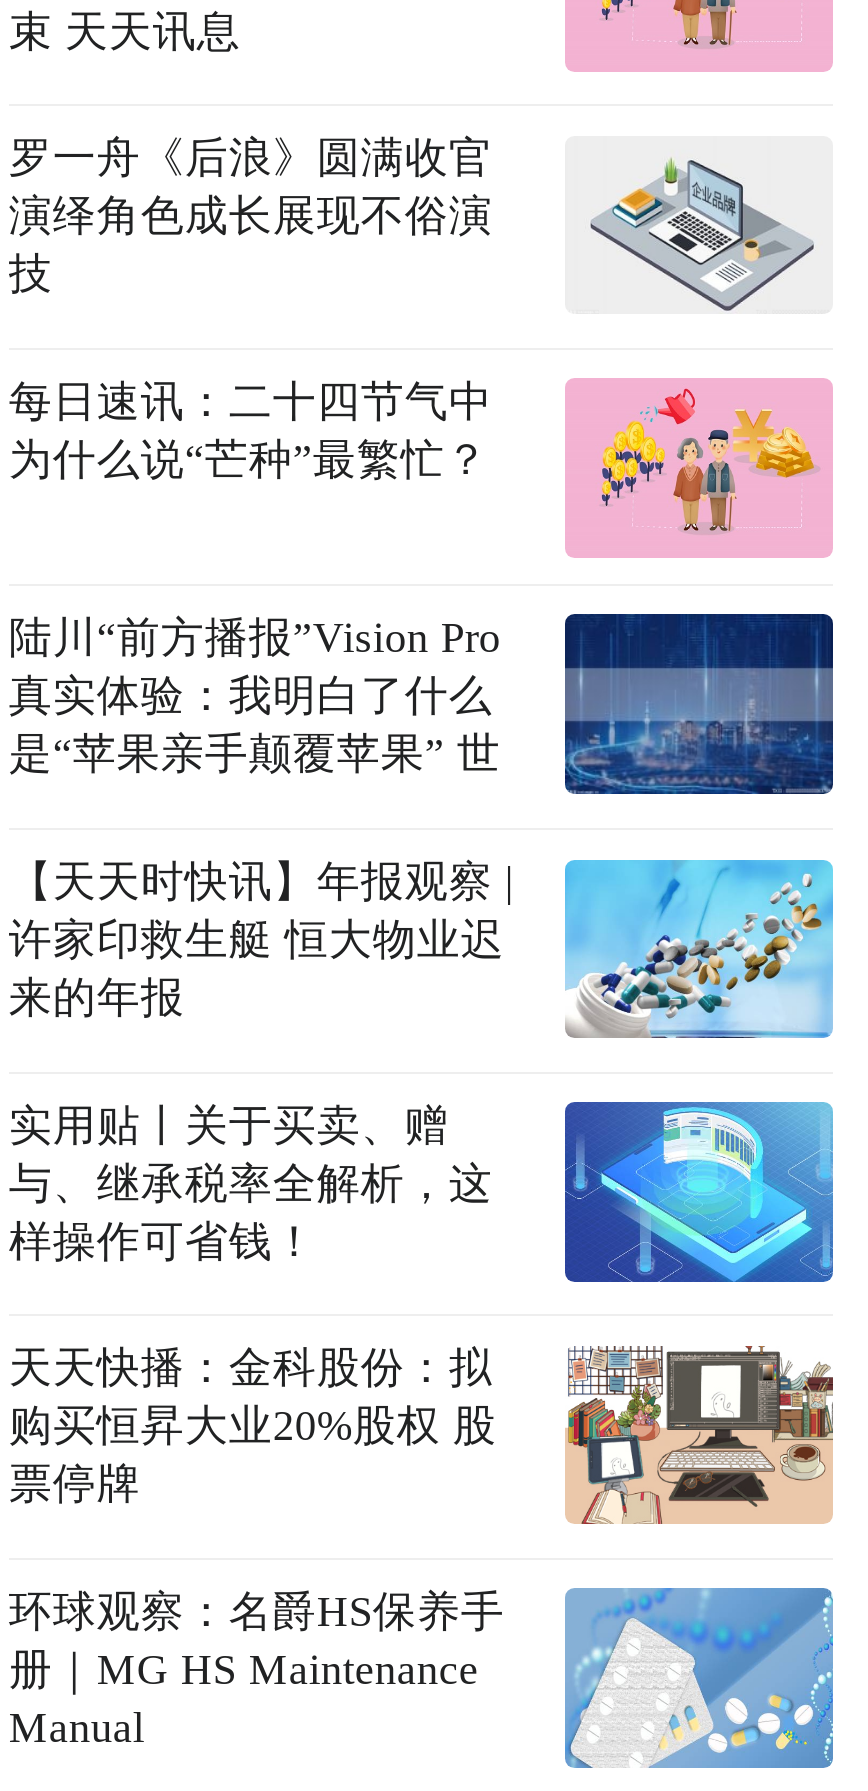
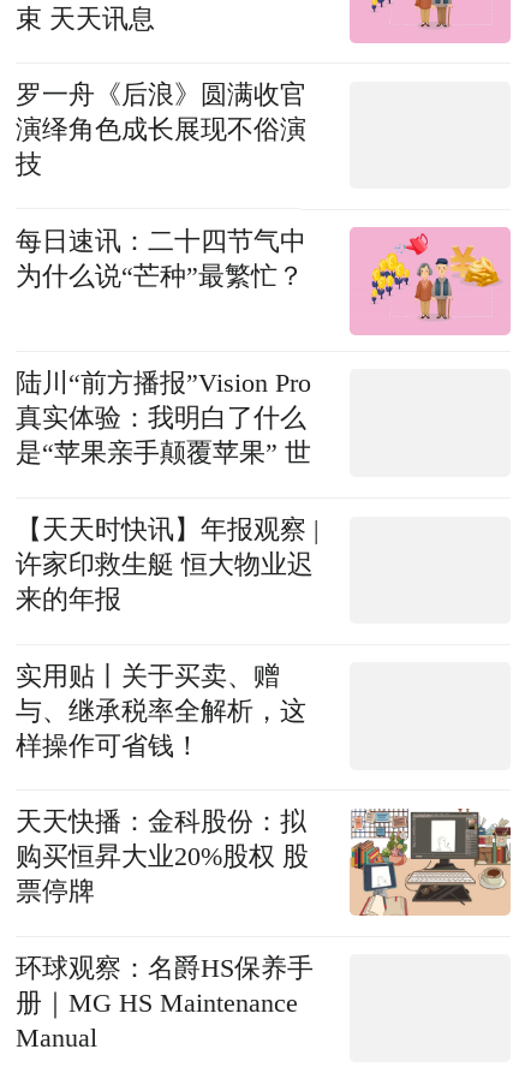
[589,158,815,312] [image] -> none
[563,612,835,796] [image] -> none
[563,858,835,1040] [image] -> none
[563,1100,835,1284] [image] -> none
[563,1586,835,1770] [image] -> none

